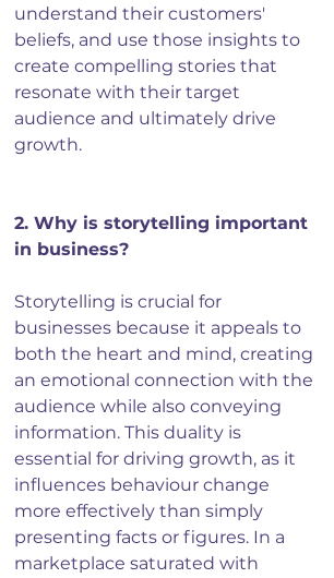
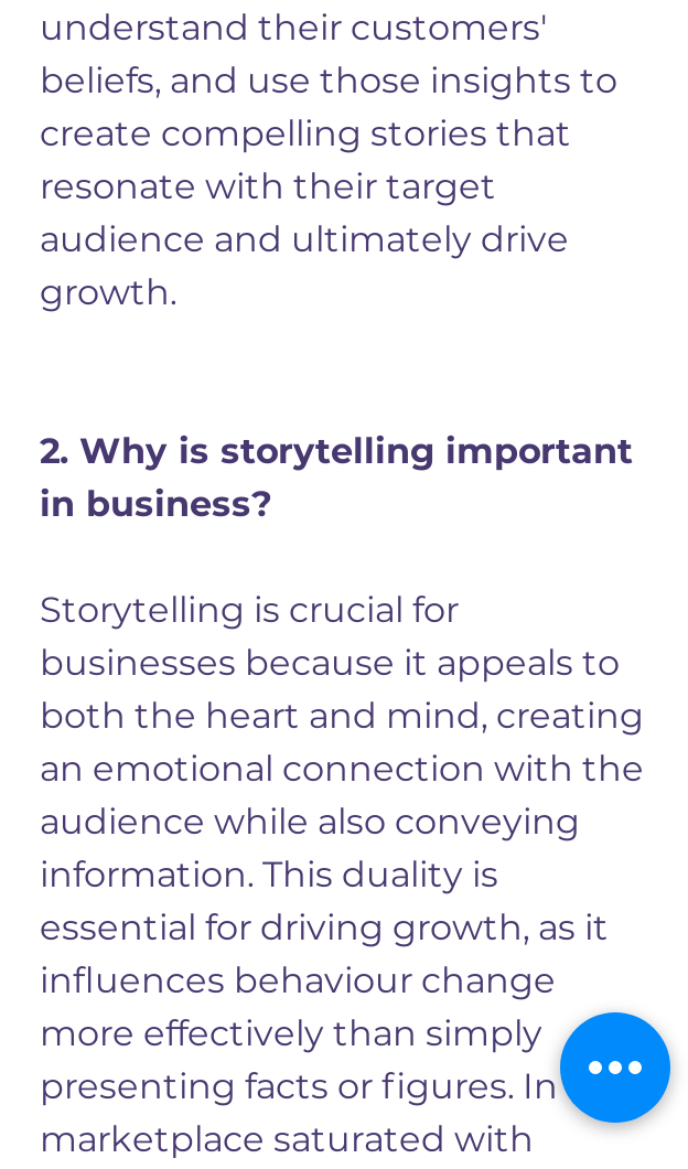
none -> [560,1008,677,1134] [image]

